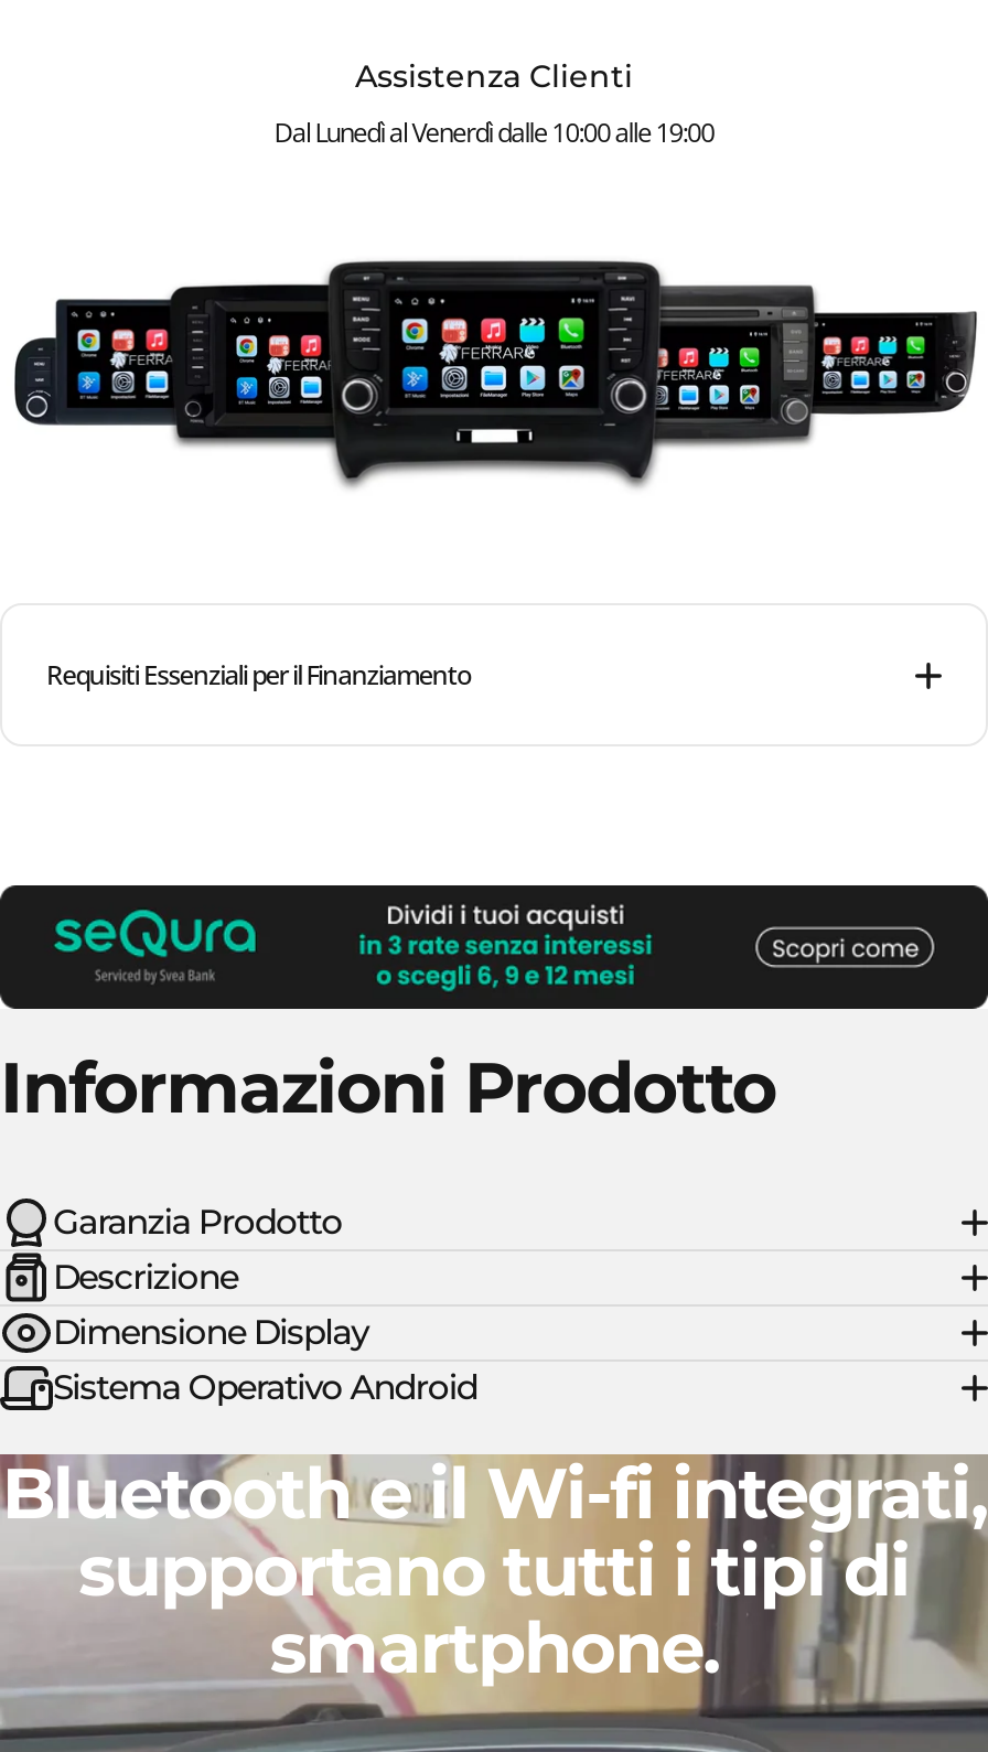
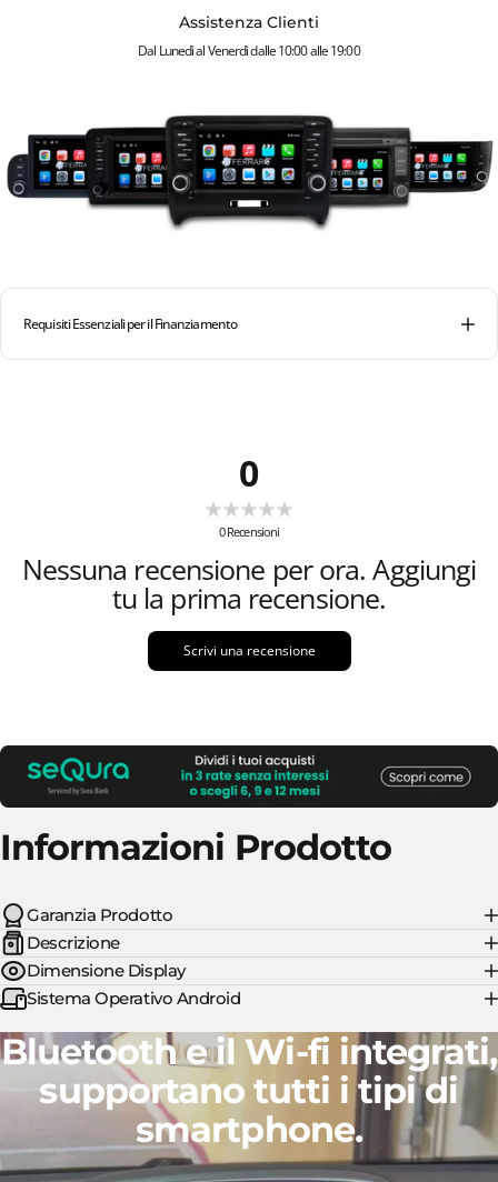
none -> [22,449,476,660] 0 | 0 Recensioni | Nessuna recensione per ora. Aggiungi | tu la prima recensione. | Scrivi una recensione

